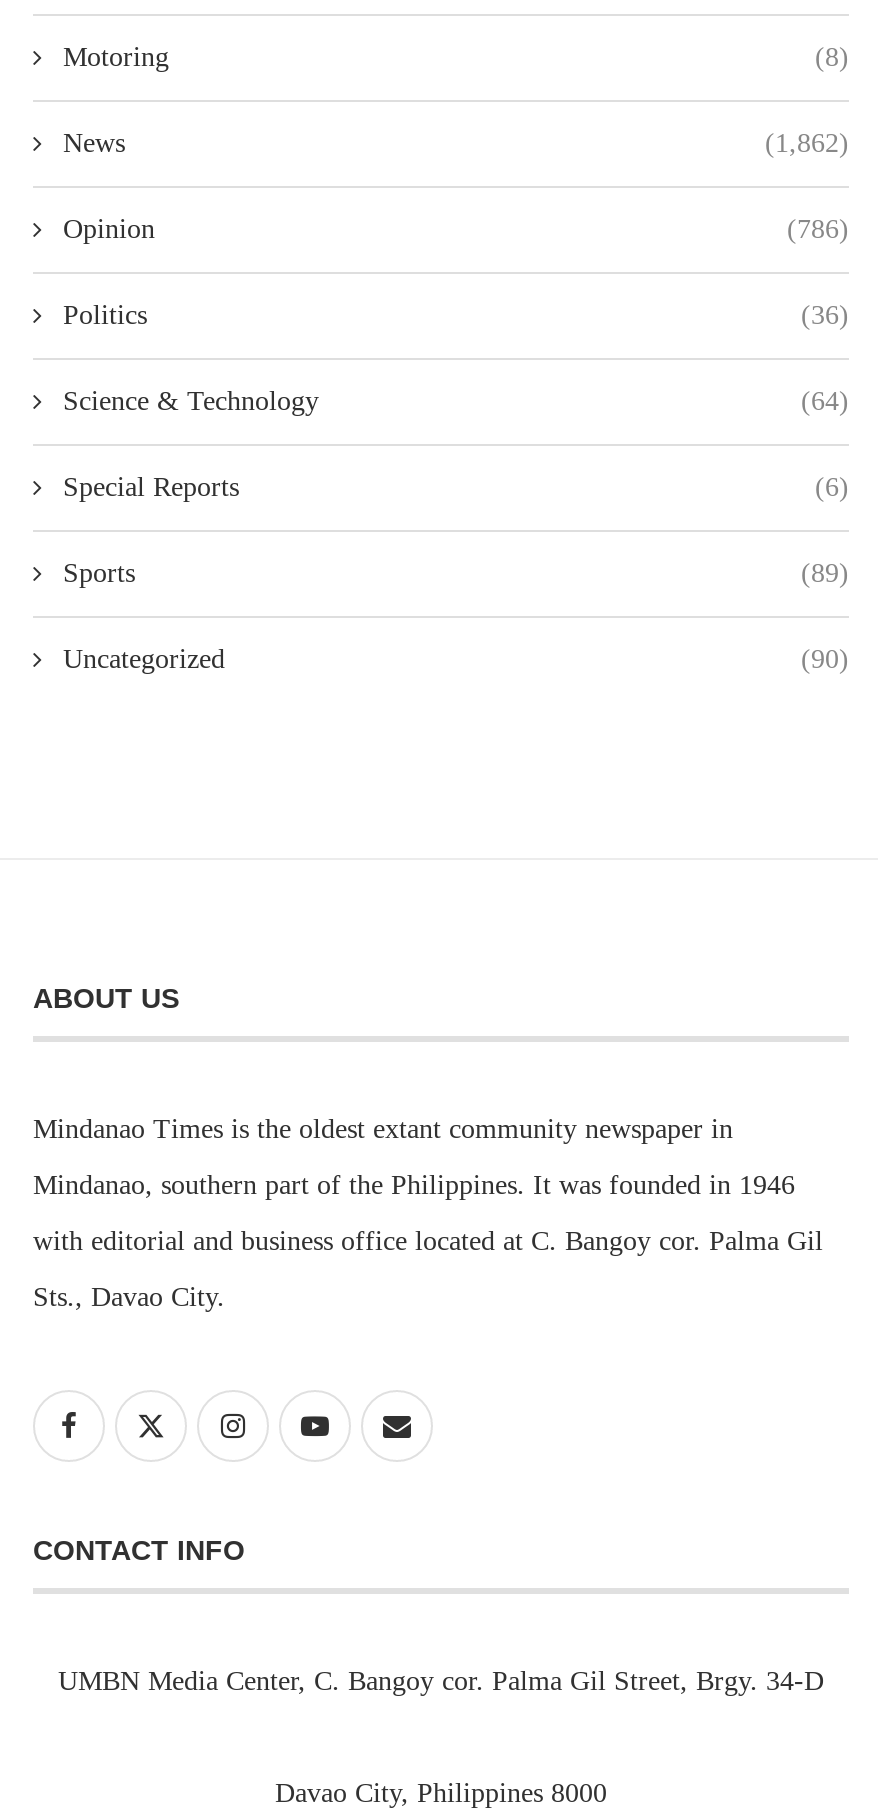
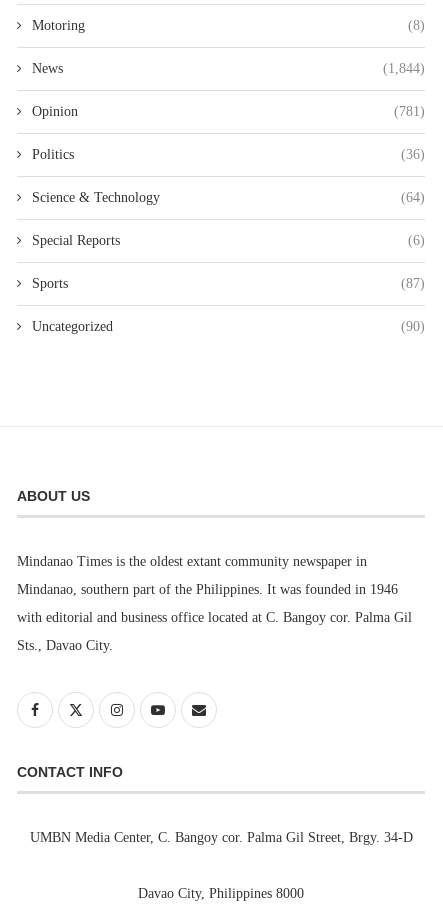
[765,127,849,157] (1,862) -> [383,60,425,75] (1,844)
[787,213,849,243] (786) -> [394,103,425,118] (781)
[801,557,849,587] (89) -> [401,275,425,290] (87)

